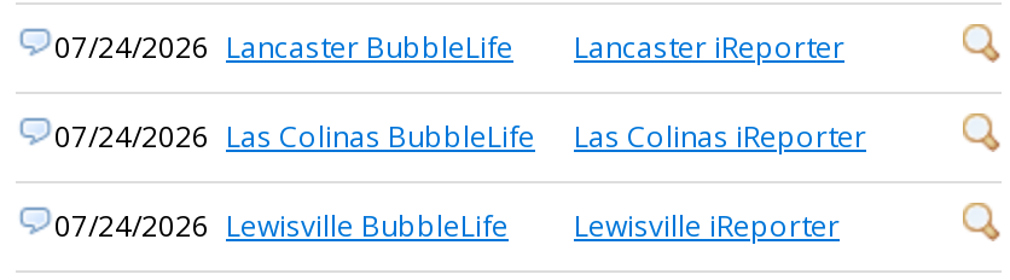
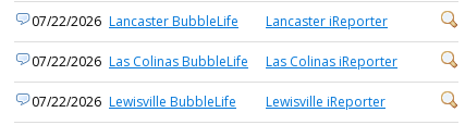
[54,27,513,68] 07/24/2026 Lancaster BubbleLife -> [32,12,238,30] 07/22/2026 Lancaster BubbleLife
[54,116,535,157] 07/24/2026 Las Colinas BubbleLife -> [32,52,248,71] 07/22/2026 Las Colinas BubbleLife
[54,205,509,246] 07/24/2026 Lewisville BubbleLife -> [32,92,236,111] 07/22/2026 Lewisville BubbleLife

